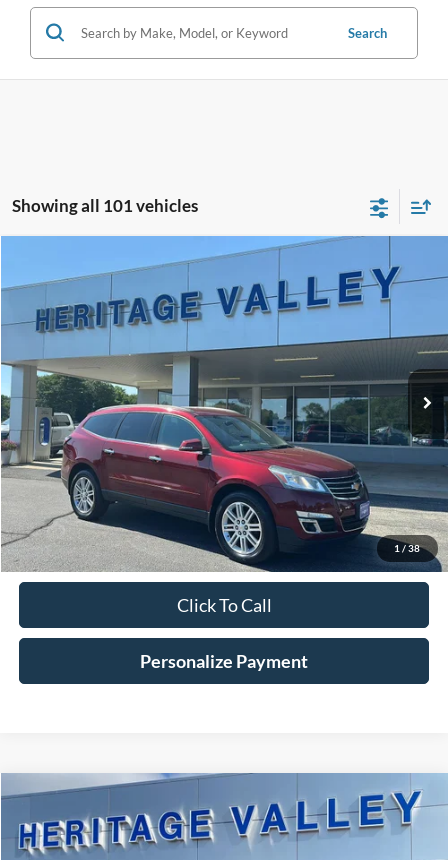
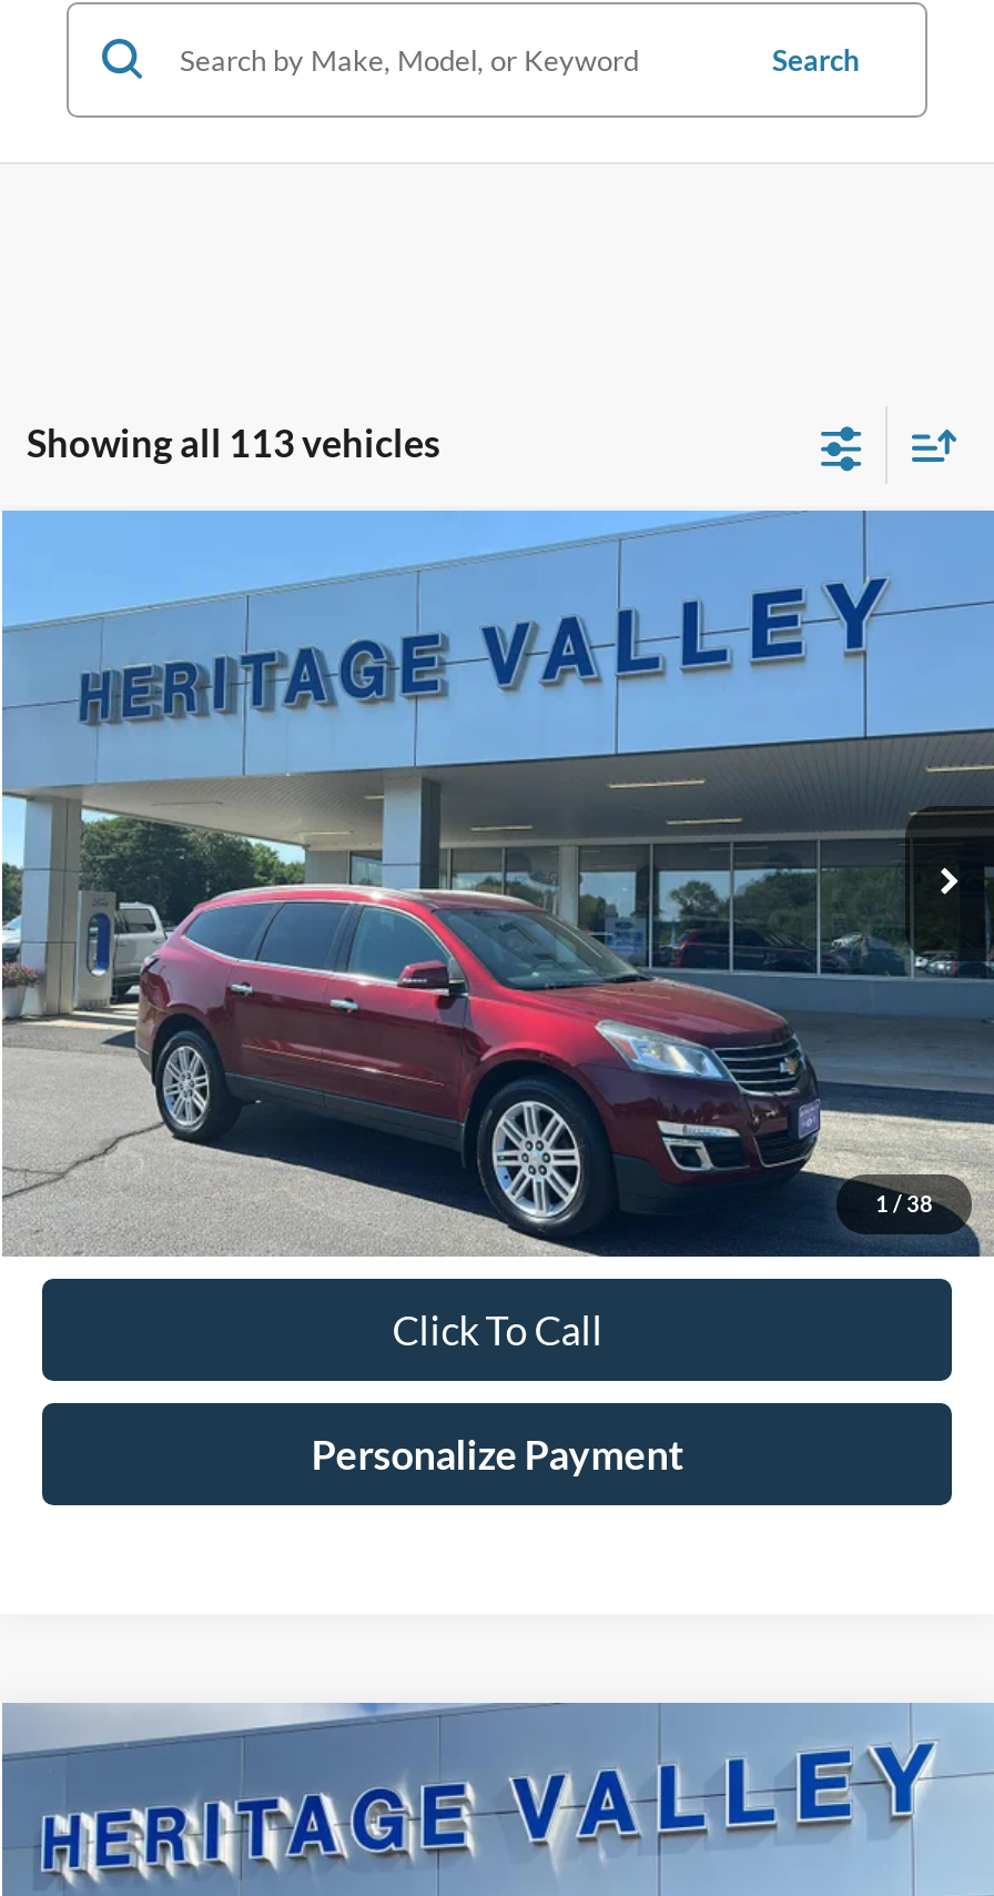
[12,195,198,216] Showing all 101 vehicles -> [27,419,439,466] Showing all 113 vehicles

